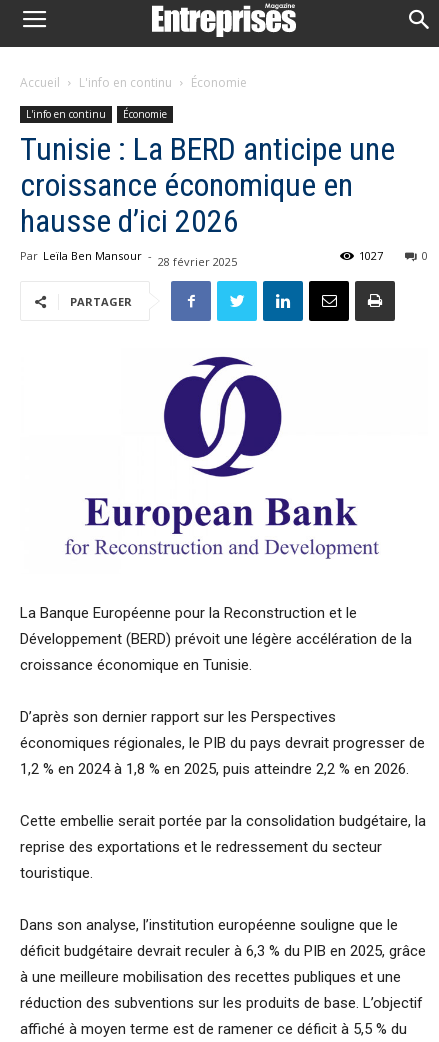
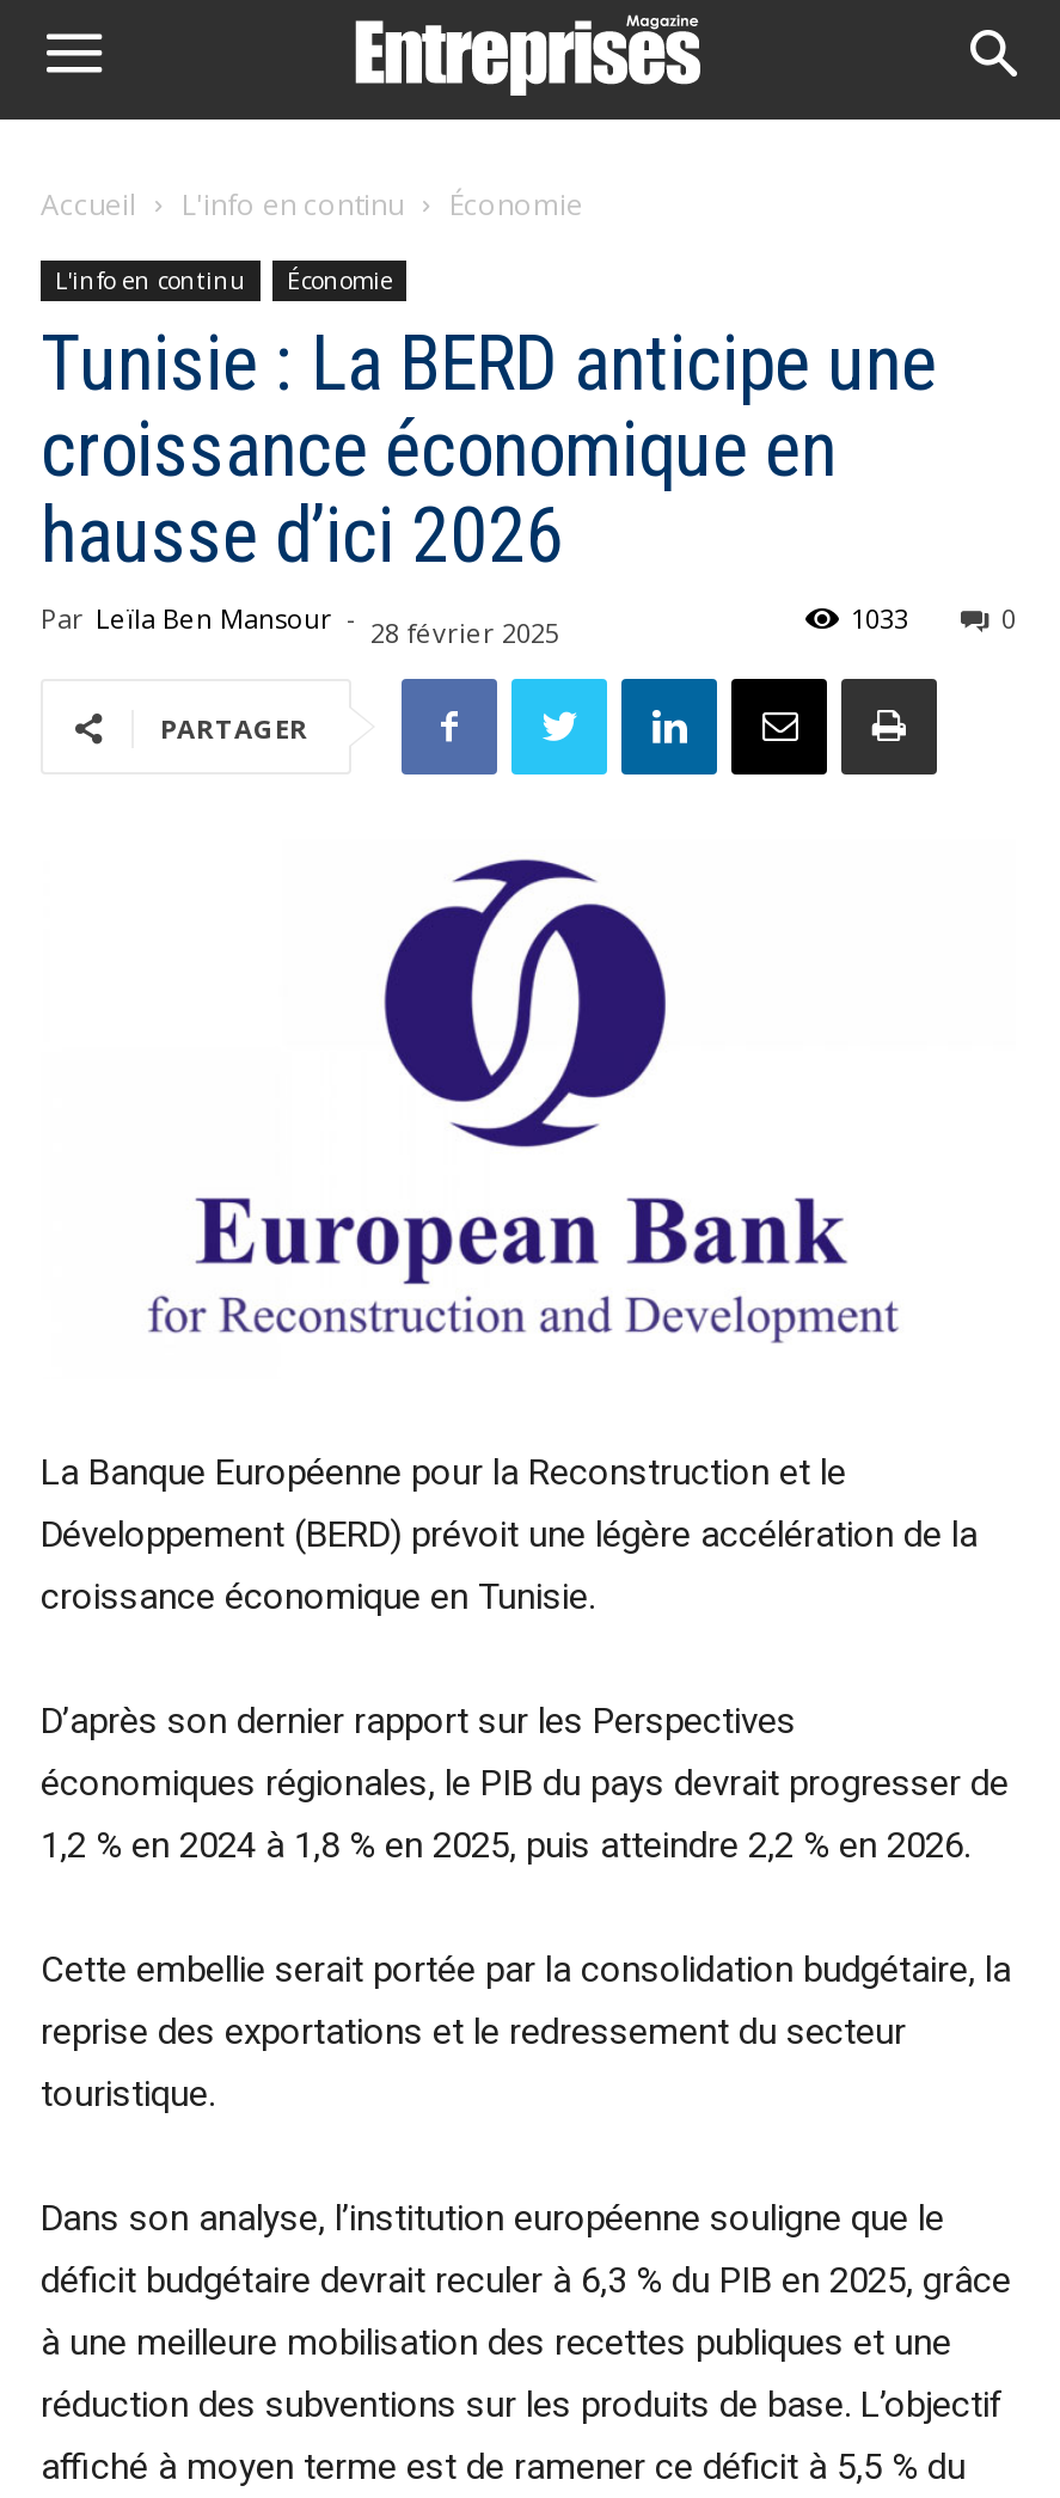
[359,248,383,263] 1027 -> [851,600,908,636] 1033

